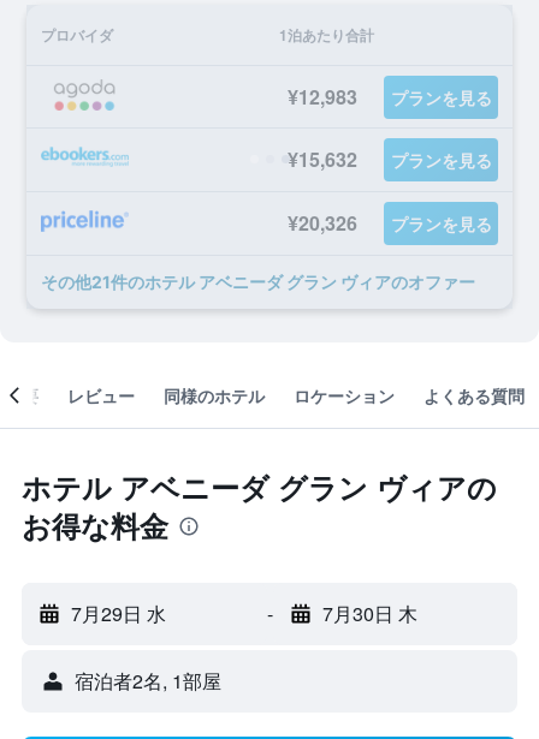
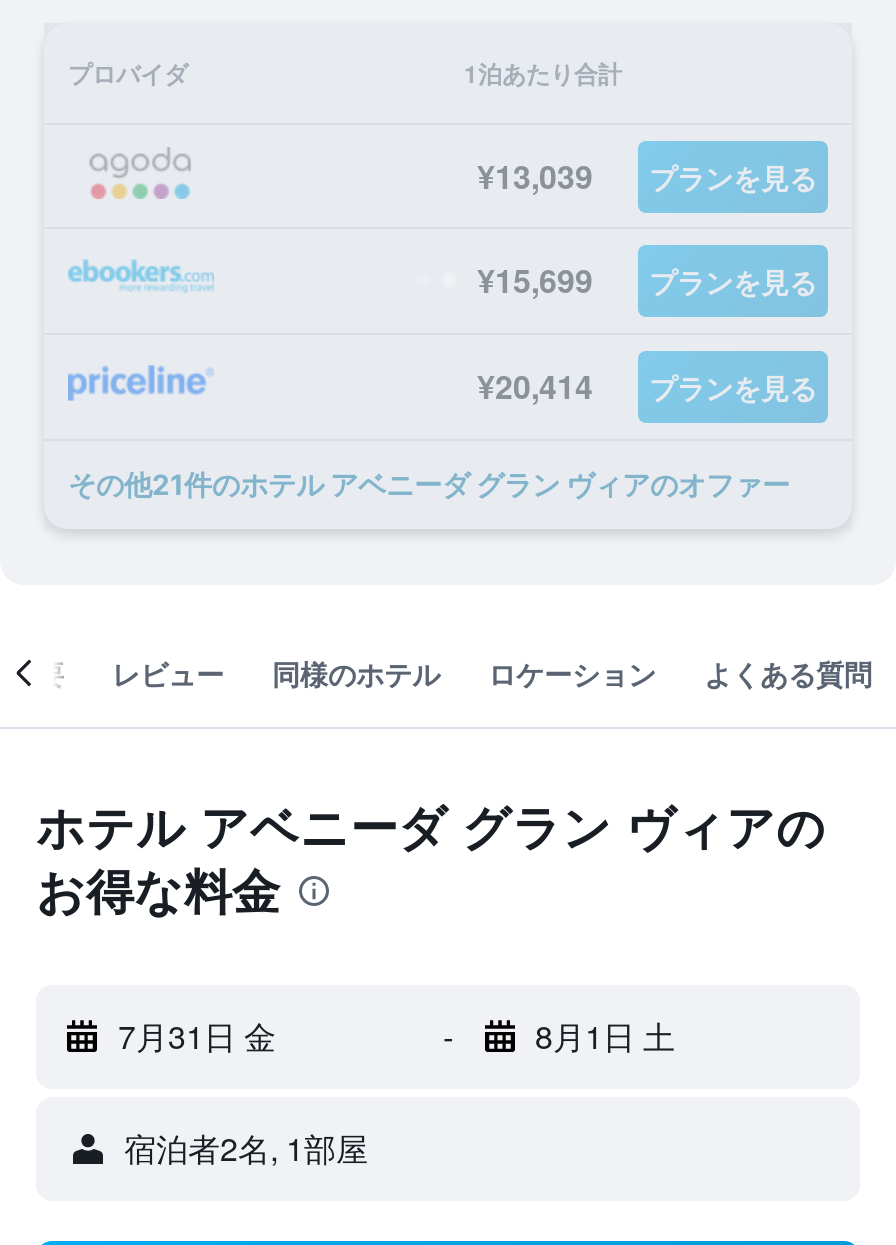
[287,82,491,110] ¥12,983 プランを見る -> [477,152,817,198] ¥13,039 プランを見る
[287,145,491,173] ¥15,632 プランを見る -> [477,257,817,303] ¥15,699 プランを見る
[287,209,491,237] ¥20,326 プランを見る -> [477,363,817,409] ¥20,414 プランを見る
[71,600,166,627] 7月29日 水 -> [118,1013,276,1059] 7月31日 金
[322,600,417,627] 7月30日 木 -> [535,1013,675,1059] 8月1日 土

